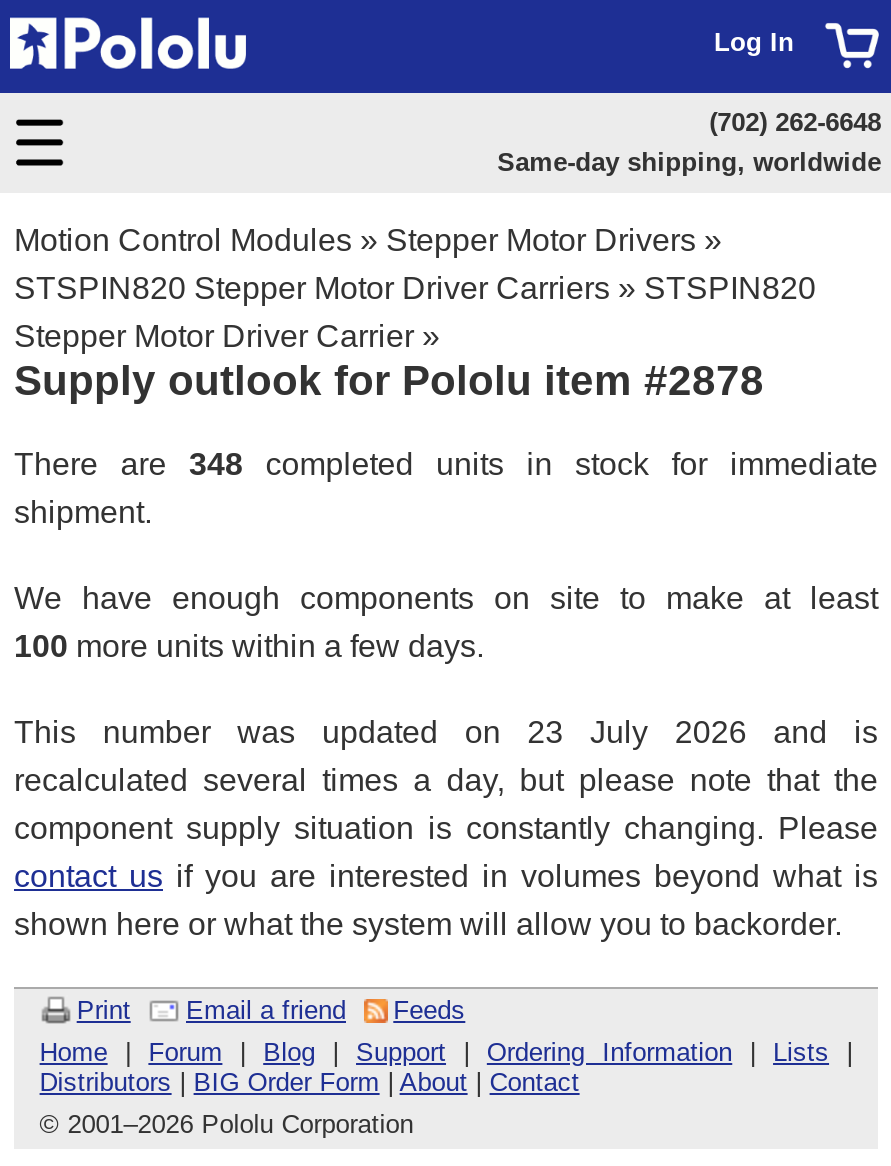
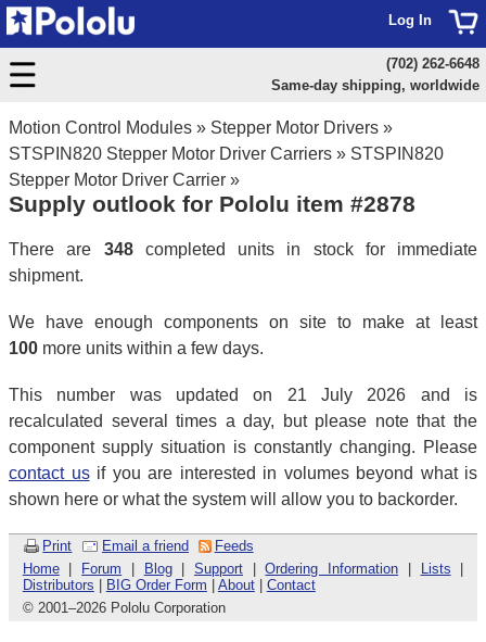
[14,715,878,749] This number was updated on 23 July 2026 and is -> [9,386,477,404] This number was updated on 21 July 2026 and is

